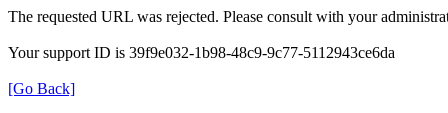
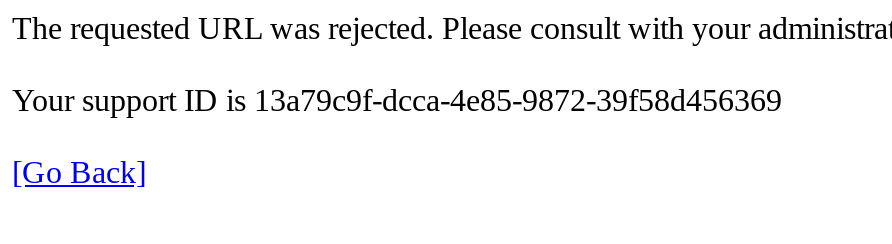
[8,44,395,61] Your support ID is 39f9e032-1b98-48c9-9c77-5112943ce6da -> [12,83,782,117] Your support ID is 13a79c9f-dcca-4e85-9872-39f58d456369

